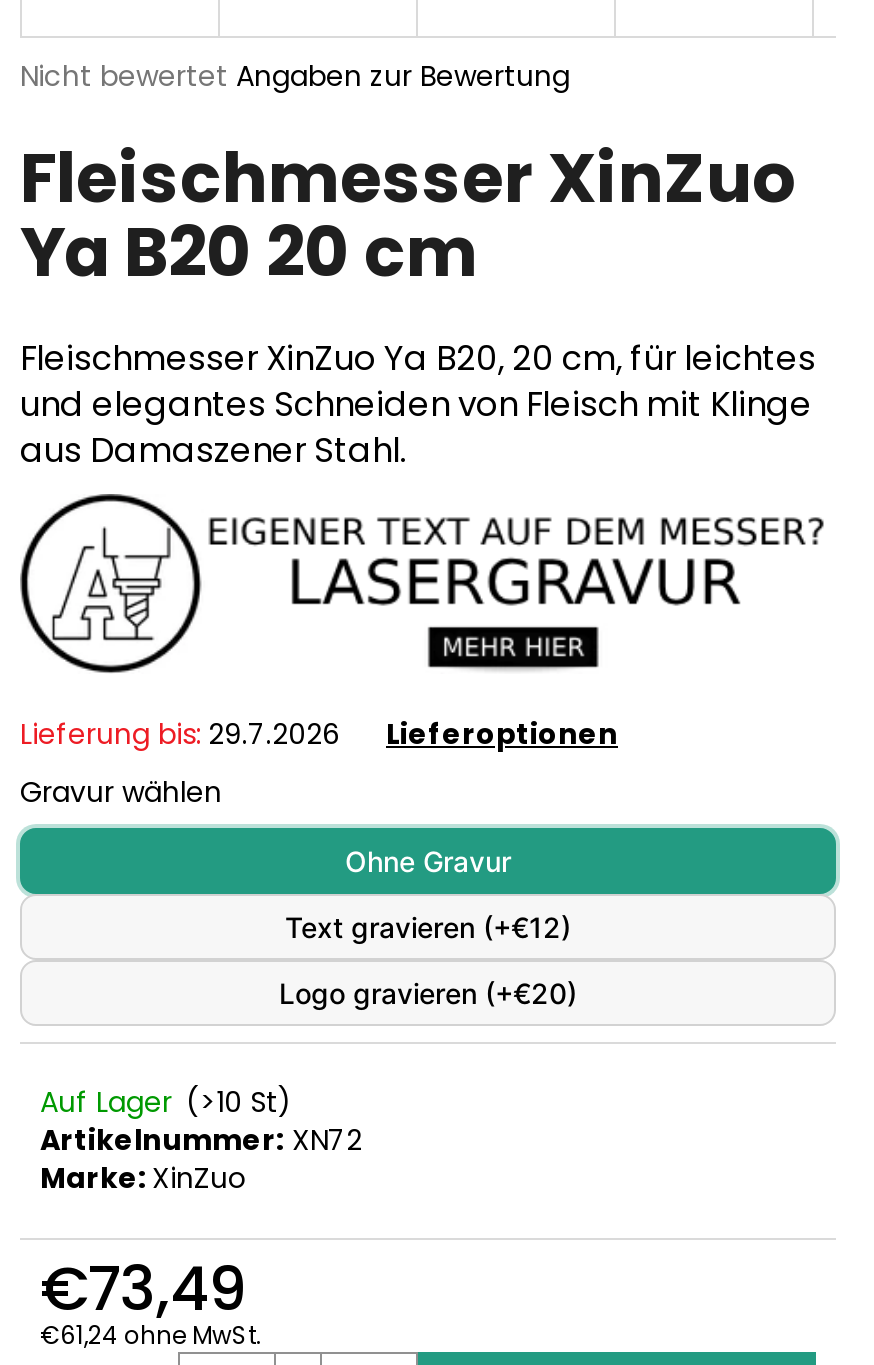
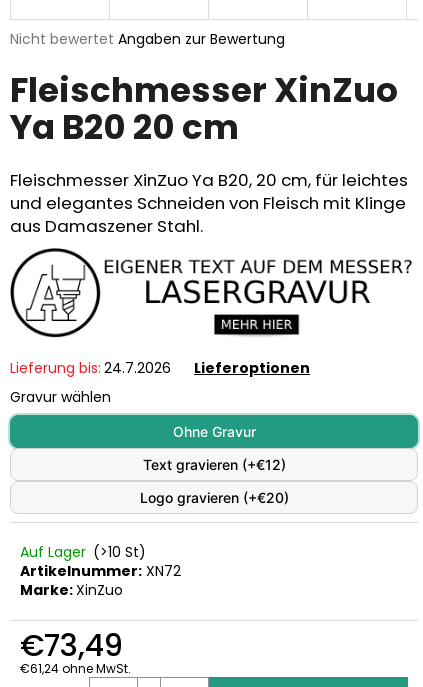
[20,714,340,754] Lieferung bis: 29.7.2026 -> [10,358,171,378] Lieferung bis: 24.7.2026

